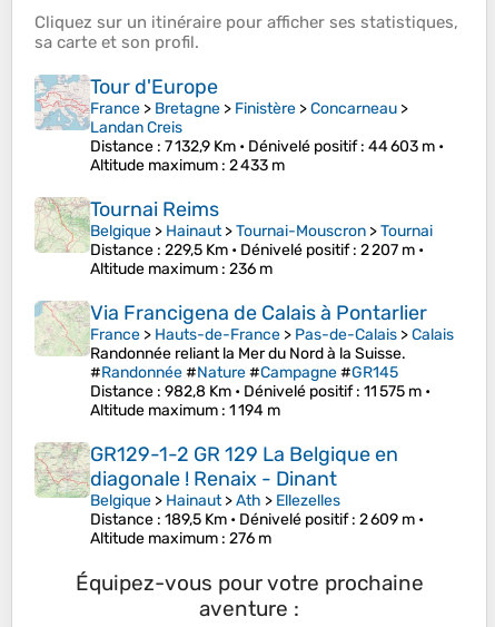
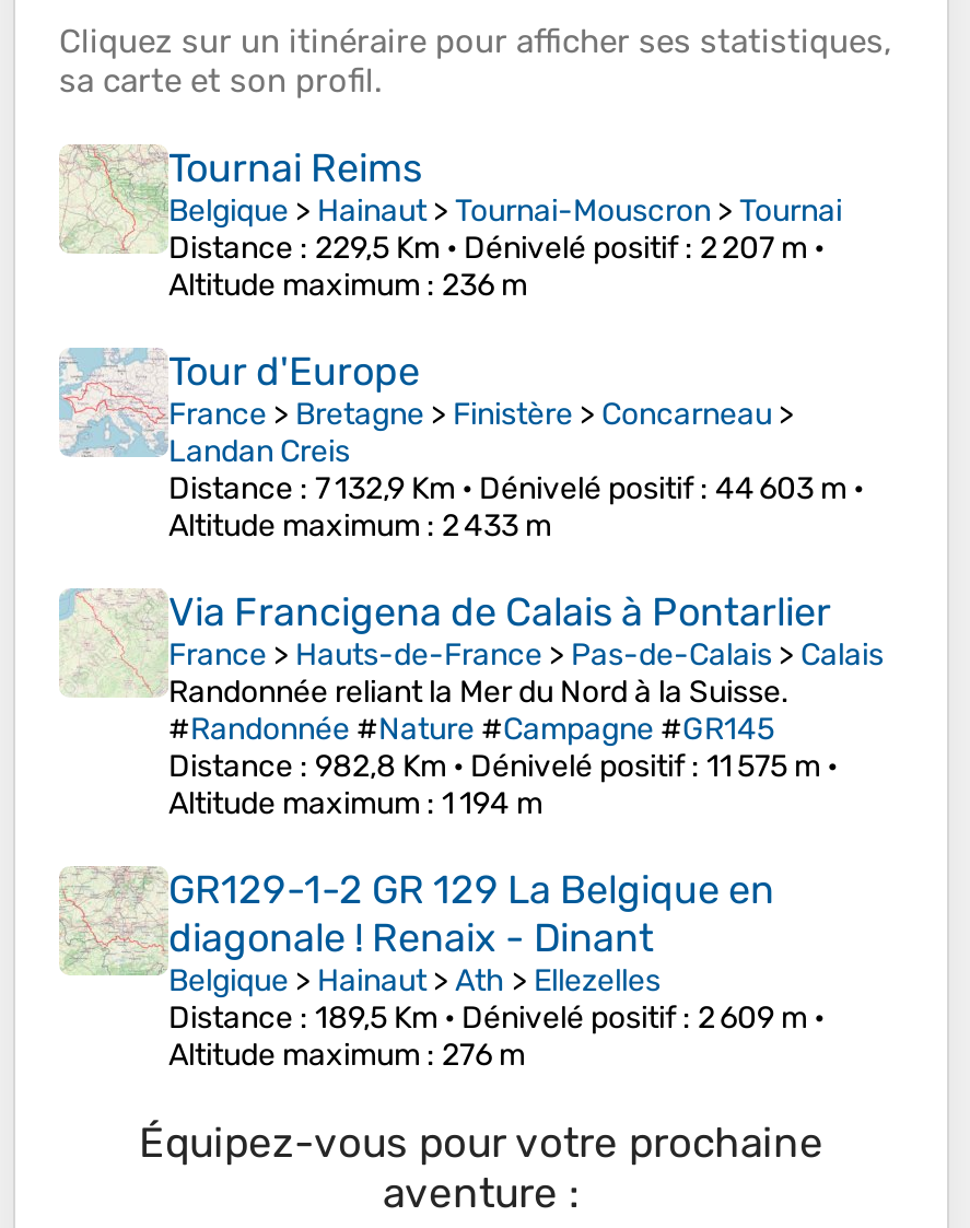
moved [33,72,444,175] -> [57,343,864,545]: [image] | Tour d'Europe | France > Bretagne > Finistère > Concarneau > | Landan Creis | Distance: 7 132,9 Km • Dénivelé positif: 44 603 m • | Altitude maximum: 2 433 m
moved [34,197,433,279] -> [59,144,842,304]: [image] | Tournai Reims | Belgique > Hainaut > Tournai-Mouscron > Tournai | Distance: 229,5 Km • Dénivelé positif: 2 207 m • | Altitude maximum: 236 m

